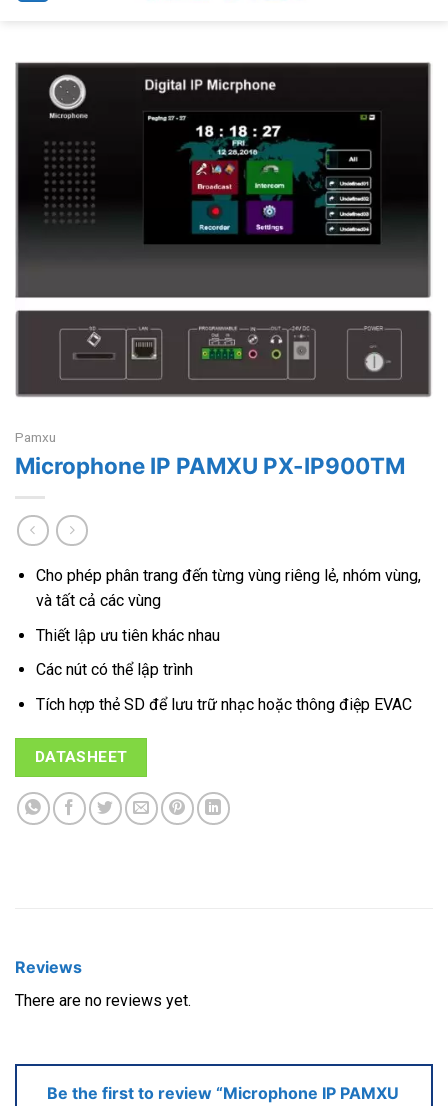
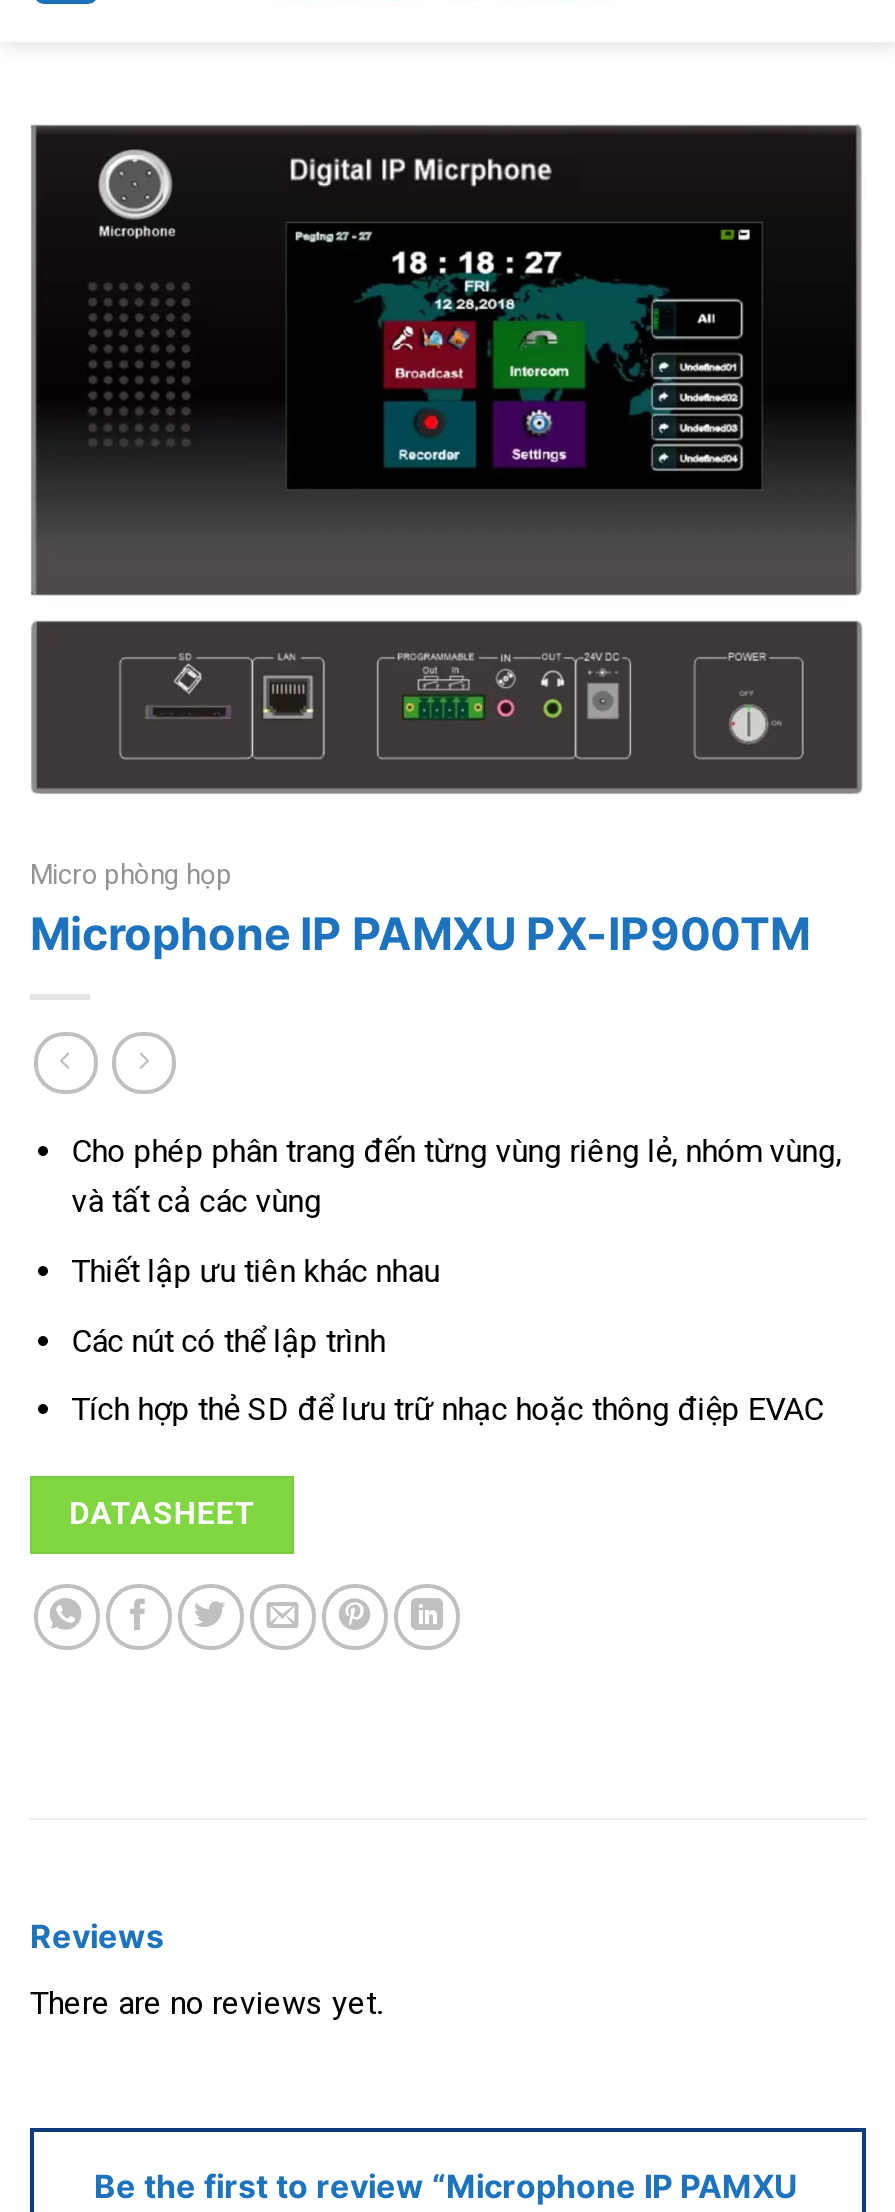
[15,429,56,445] Pamxu -> [30,858,232,890] Micro phòng họp

